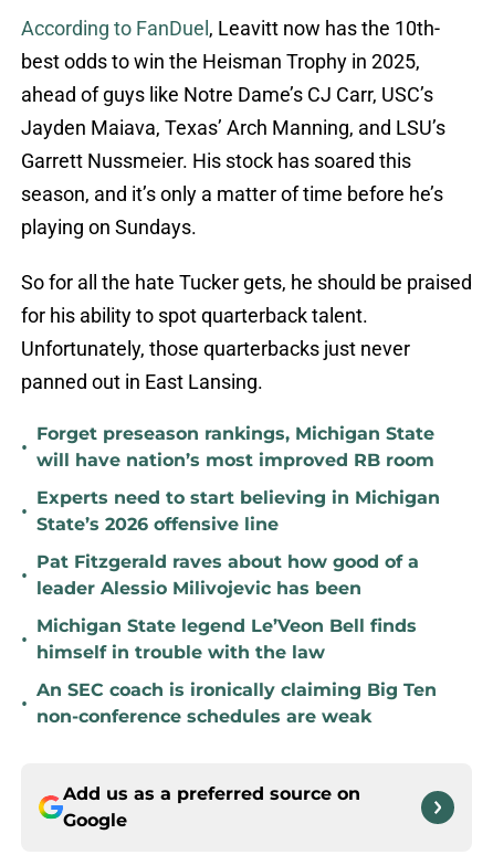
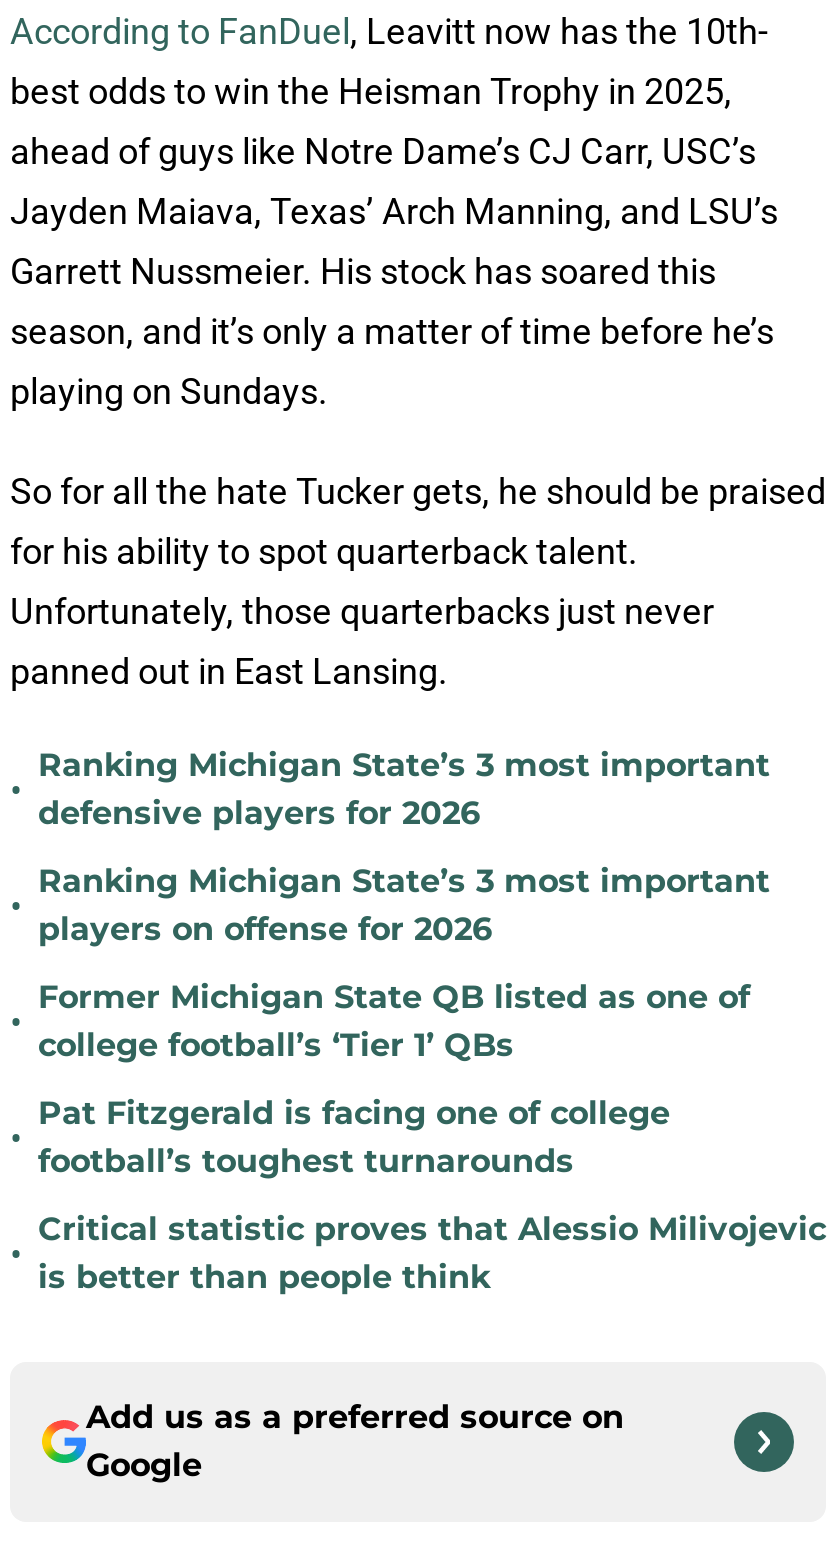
[36,423,434,471] Forget preseason rankings, Michigan State | will have nation’s most improved RB room -> [38,746,770,832] Ranking Michigan State’s 3 most important | defensive players for 2026
[36,487,440,535] Experts need to start believing in Michigan | State’s 2026 offensive line -> [38,862,770,948] Ranking Michigan State’s 3 most important | players on offense for 2026
[36,551,419,599] Pat Fitzgerald raves about how good of a | leader Alessio Milivojevic has been -> [38,978,750,1064] Former Michigan State QB listed as one of | college football’s ‘Tier 1’ QBs
[36,615,417,663] Michigan State legend Le’Veon Bell finds | himself in trouble with the law -> [38,1094,670,1180] Pat Fitzgerald is facing one of college | football’s toughest turnarounds
[36,679,437,727] An SEC coach is ironically claiming Big Ten | non-conference schedules are weak -> [38,1210,826,1296] Critical statistic proves that Alessio Milivojevic | is better than people think

